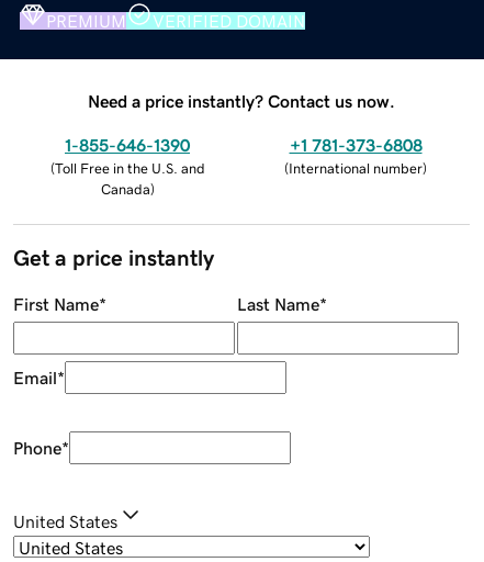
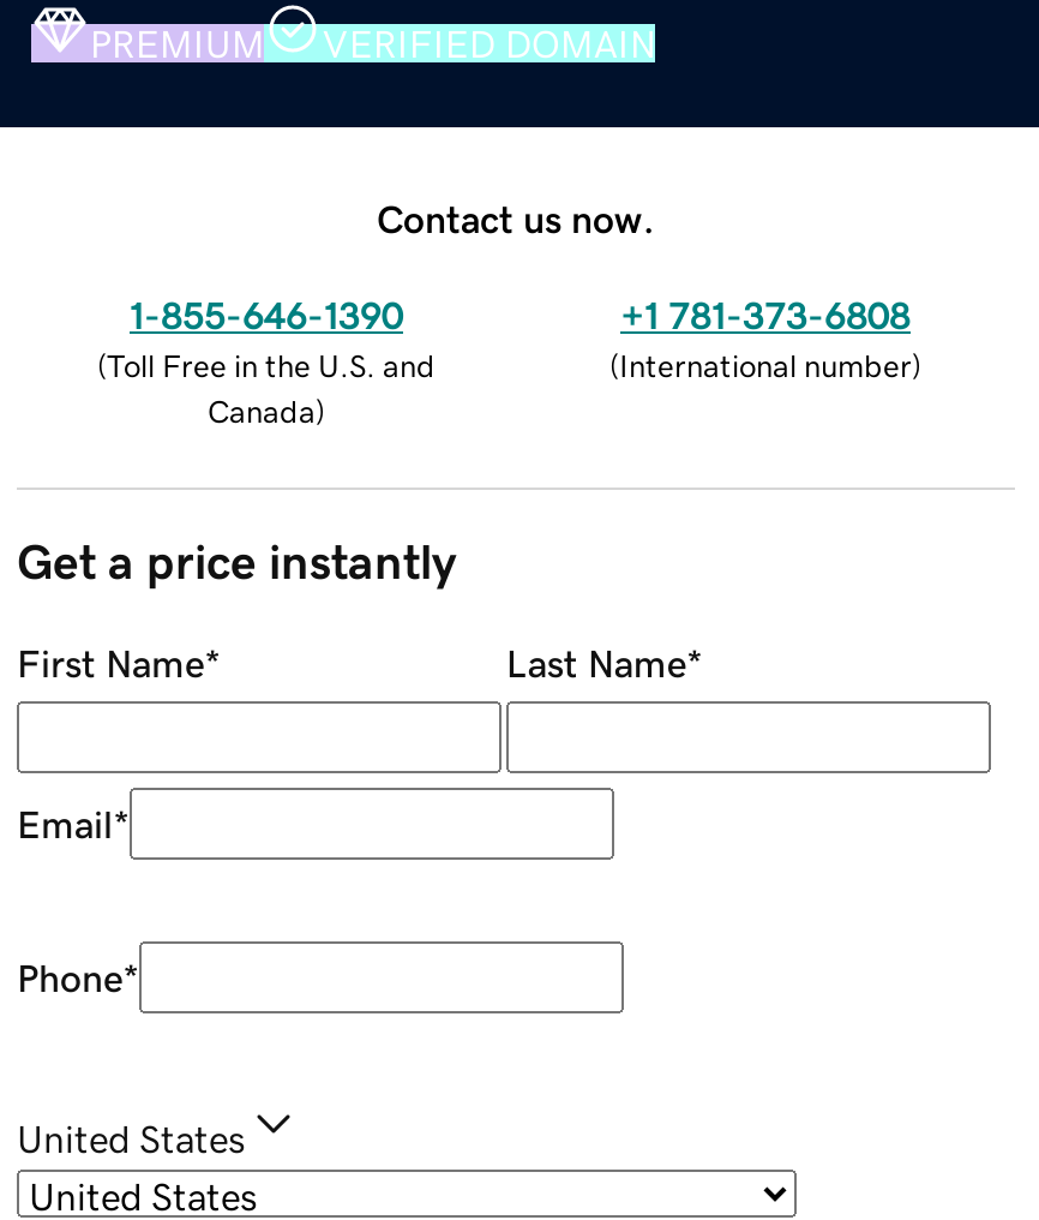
[88,92,395,109] Need a price instantly? Contact us now. -> [377,198,655,237] Contact us now.

